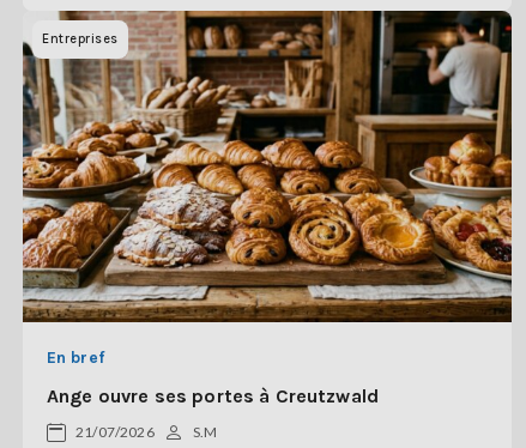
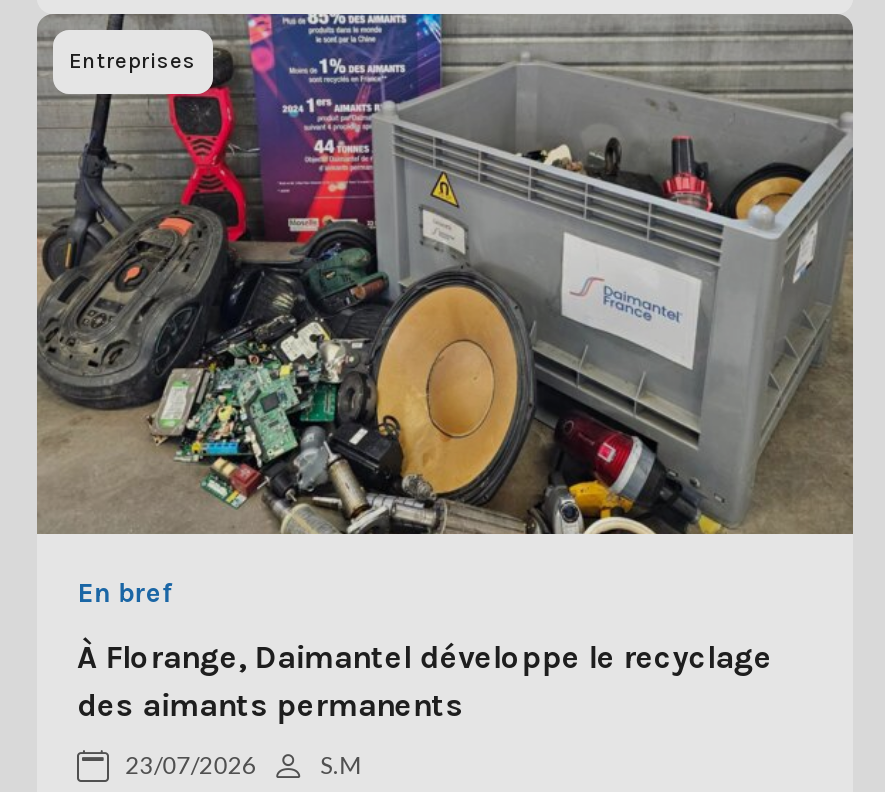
[22,10,513,323] [image] -> [35,12,855,536] [image]
[47,384,379,407] Ange ouvre ses portes à Creutzwald -> [77,638,772,724] À Florange, Daimantel développe le recyclage | des aimants permanents
[76,423,154,441] 21/07/2026 -> [125,750,256,780] 23/07/2026

